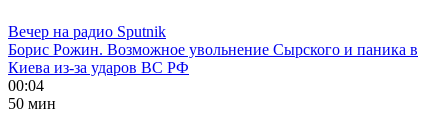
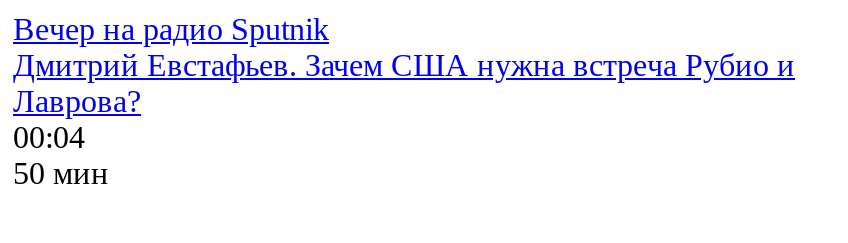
[8,41,418,76] Борис Рожин. Возможное увольнение Сырского и паника в | Киева из-за ударов ВС РФ -> [13,48,795,118] Дмитрий Евстафьев. Зачем США нужна встреча Рубио и | Лаврова?

